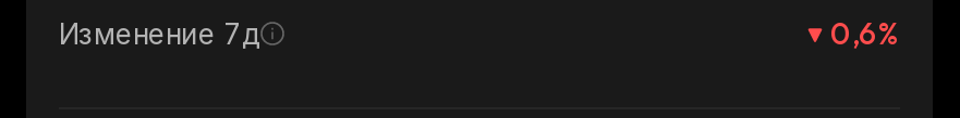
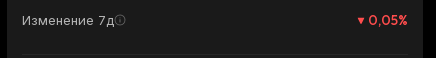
[830,14,900,53] 0,6% -> [368,11,408,29] 0,05%

